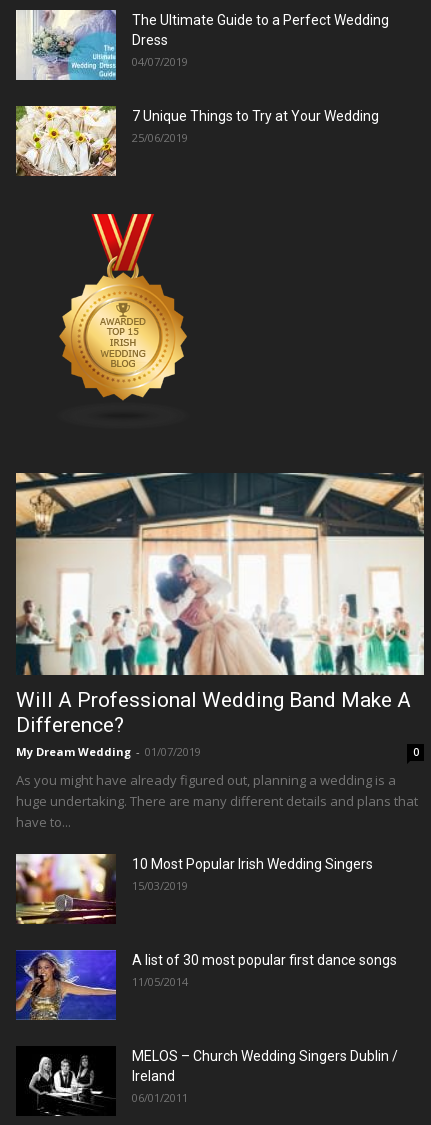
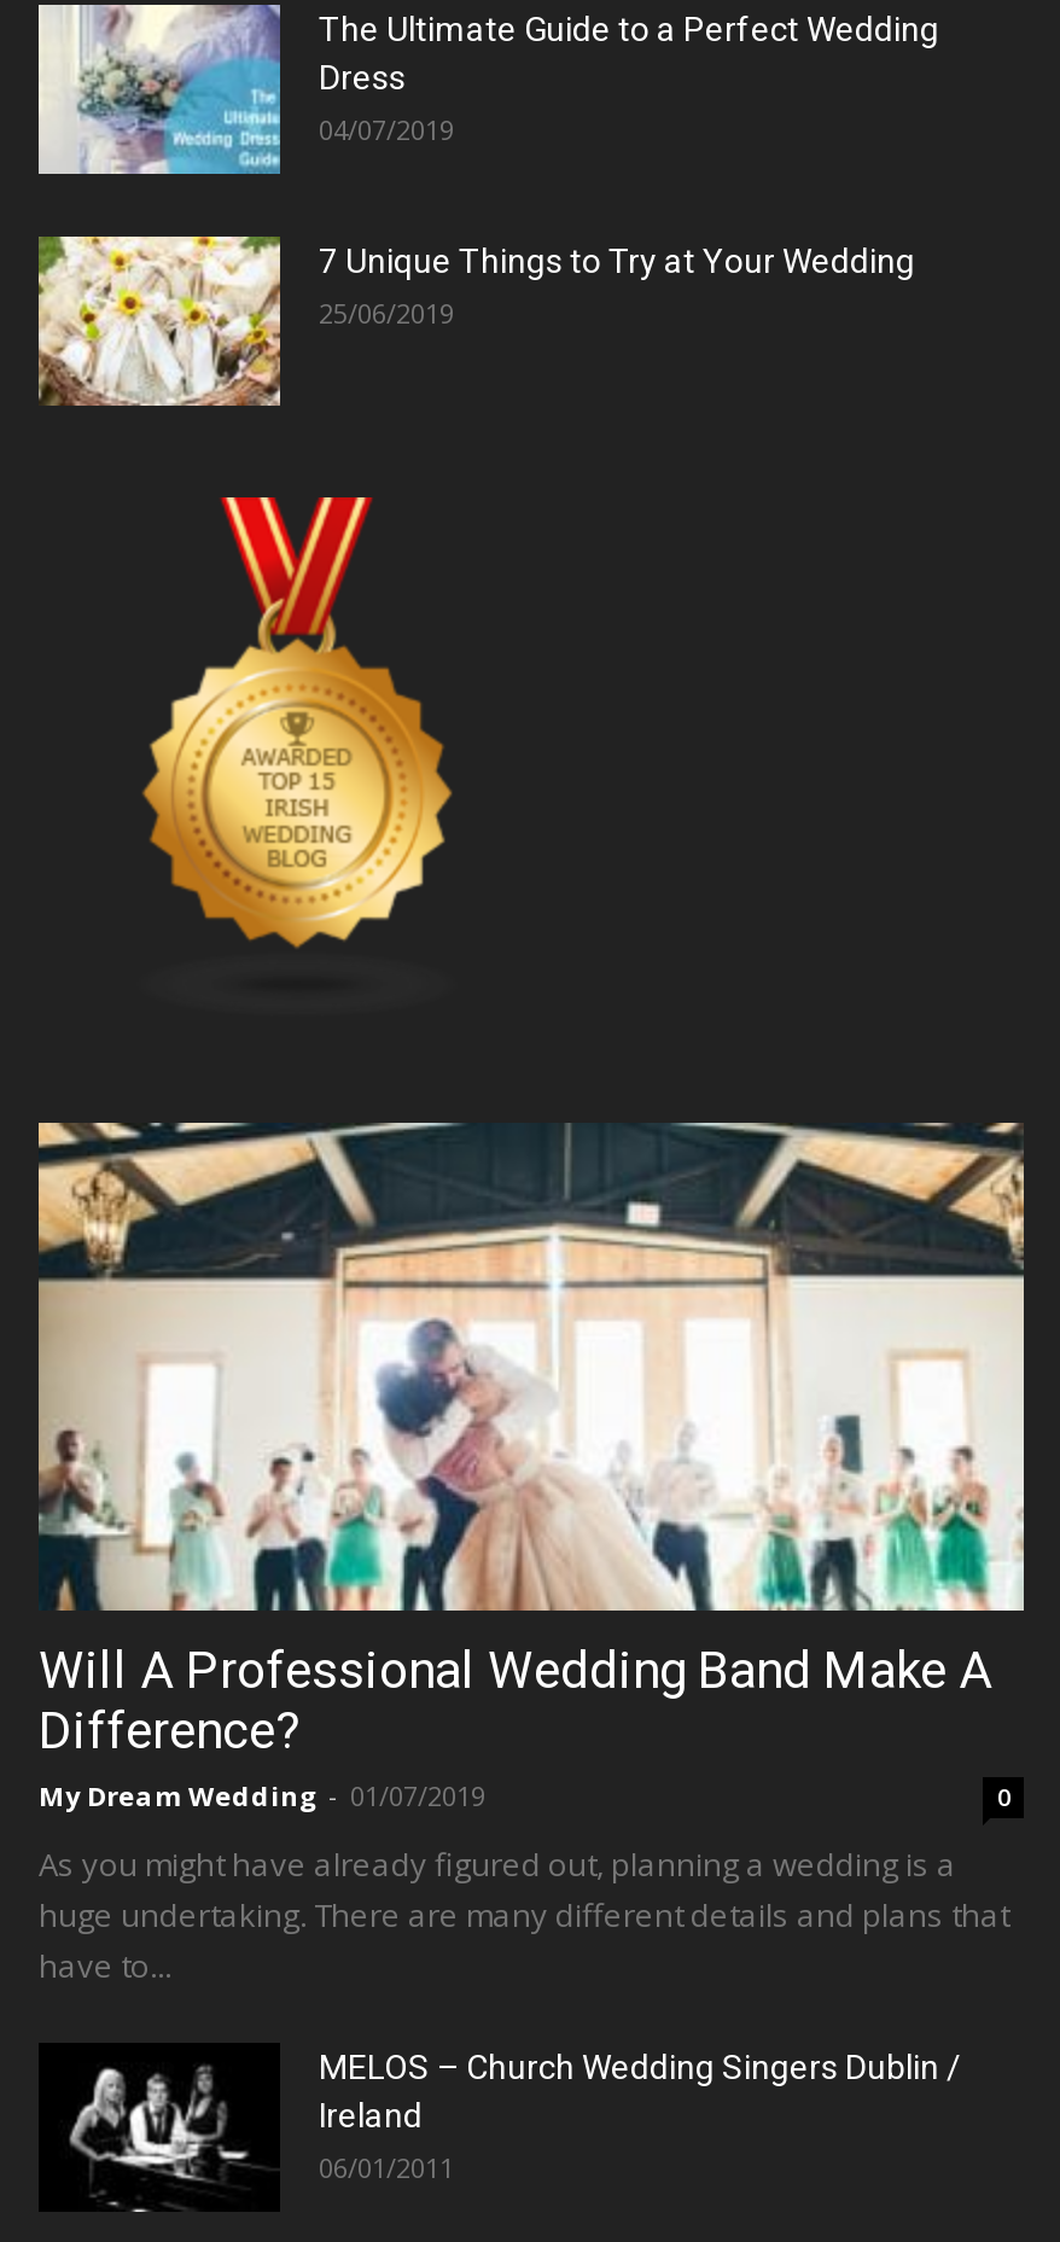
[15,853,373,925] [image] | 10 Most Popular Irish Wedding Singers | 15/03/2019 -> none
[15,949,397,1021] [image] | A list of 30 most popular first dance songs | 11/05/2014 -> none

